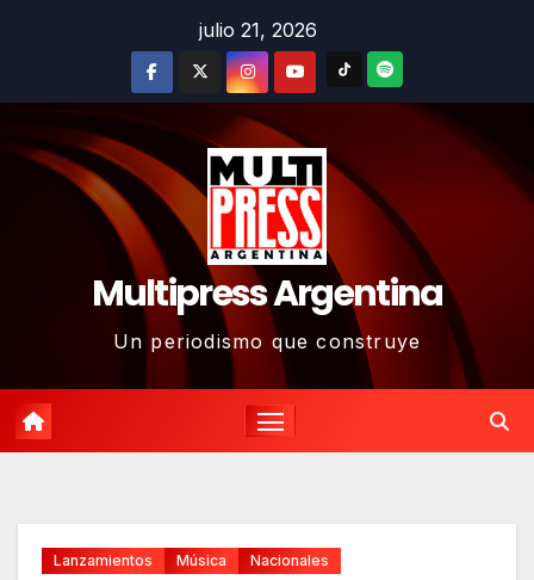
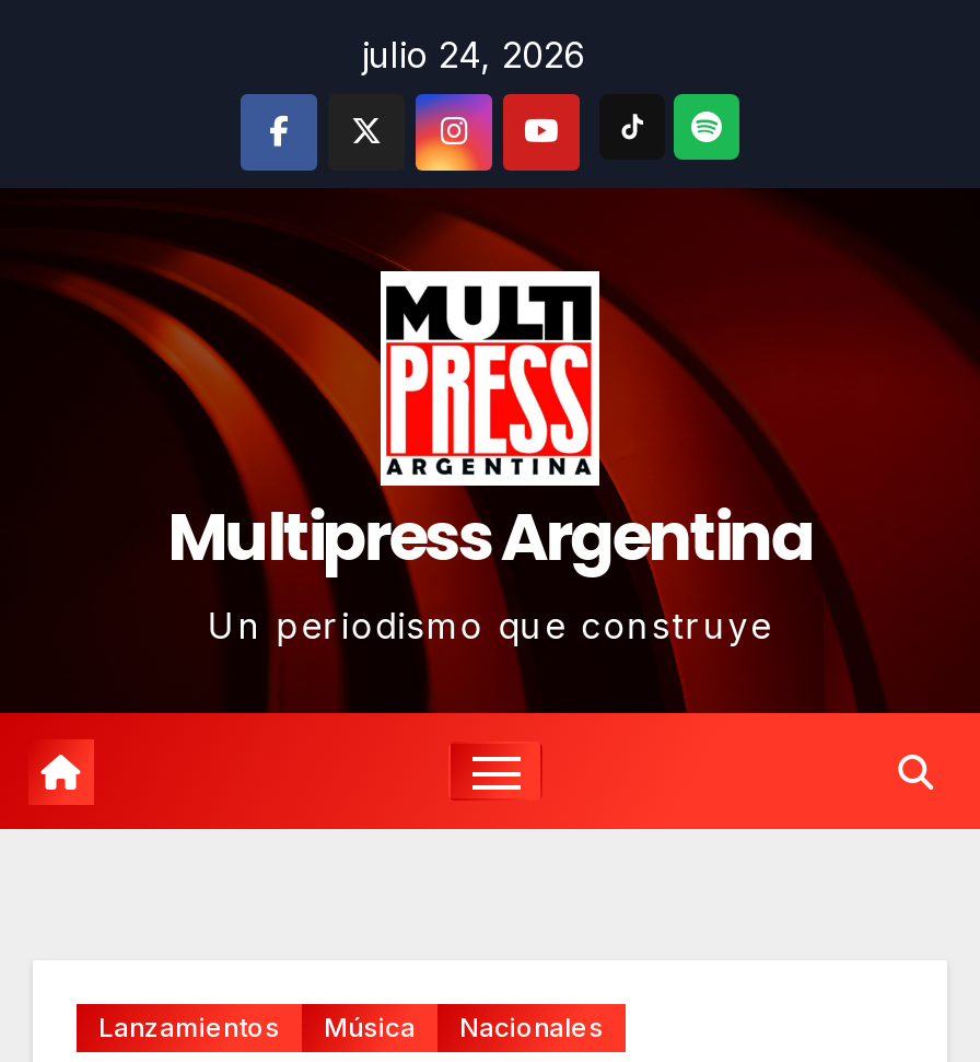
[199,18,317,42] julio 21, 2026 -> [362,33,585,77] julio 24, 2026

